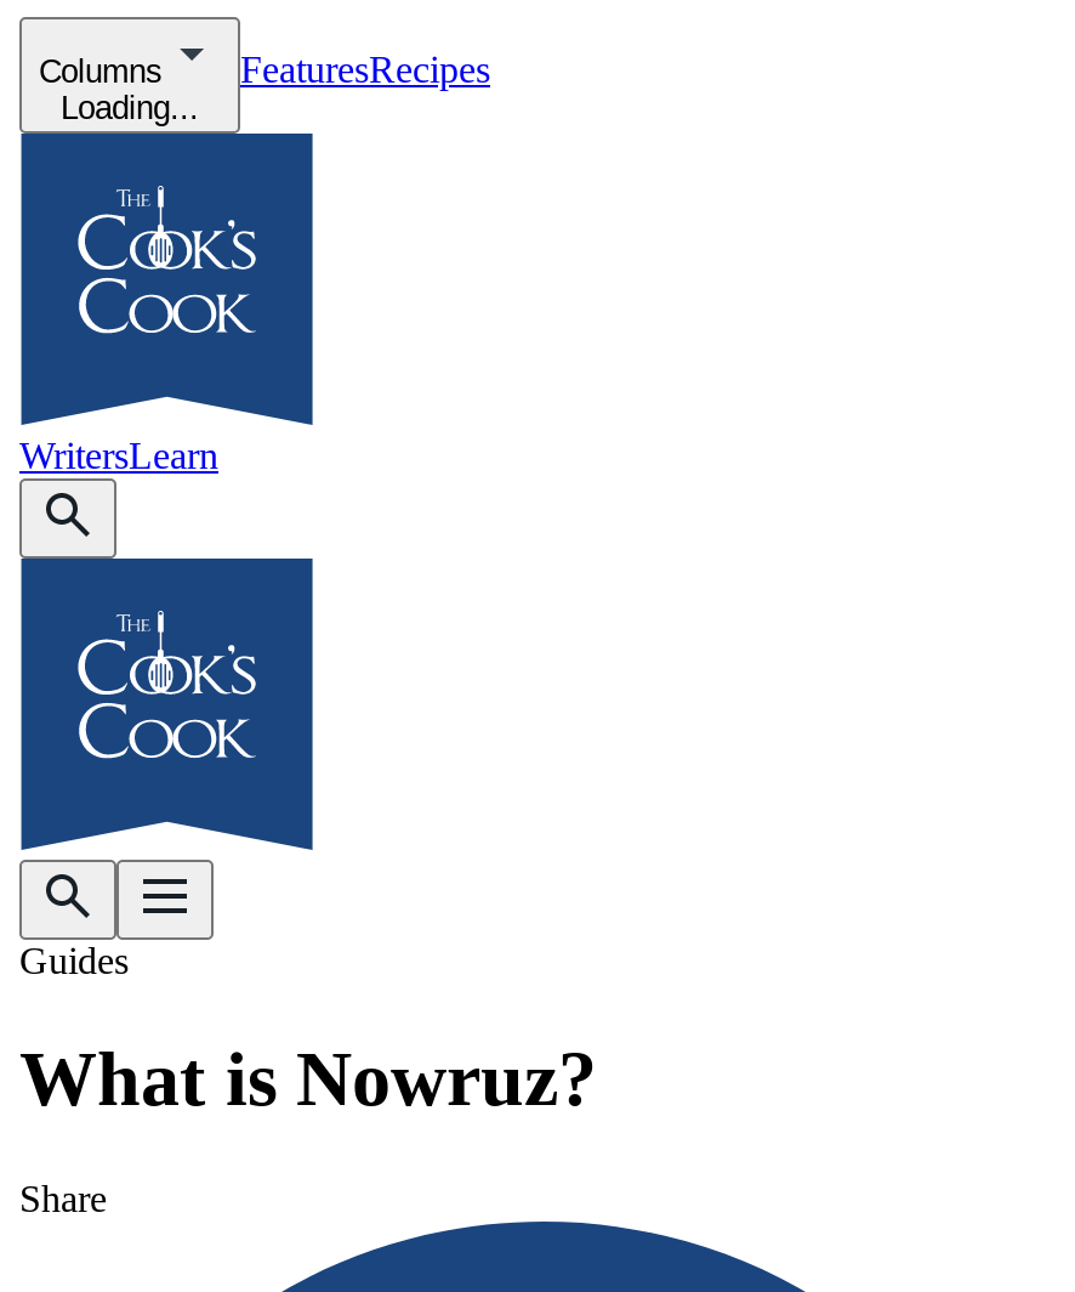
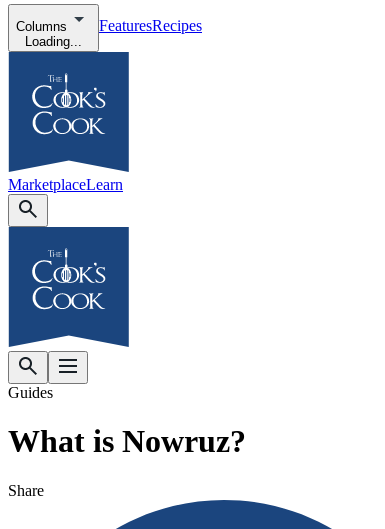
[19,435,218,476] WritersLearn -> [8,176,123,193] MarketplaceLearn

